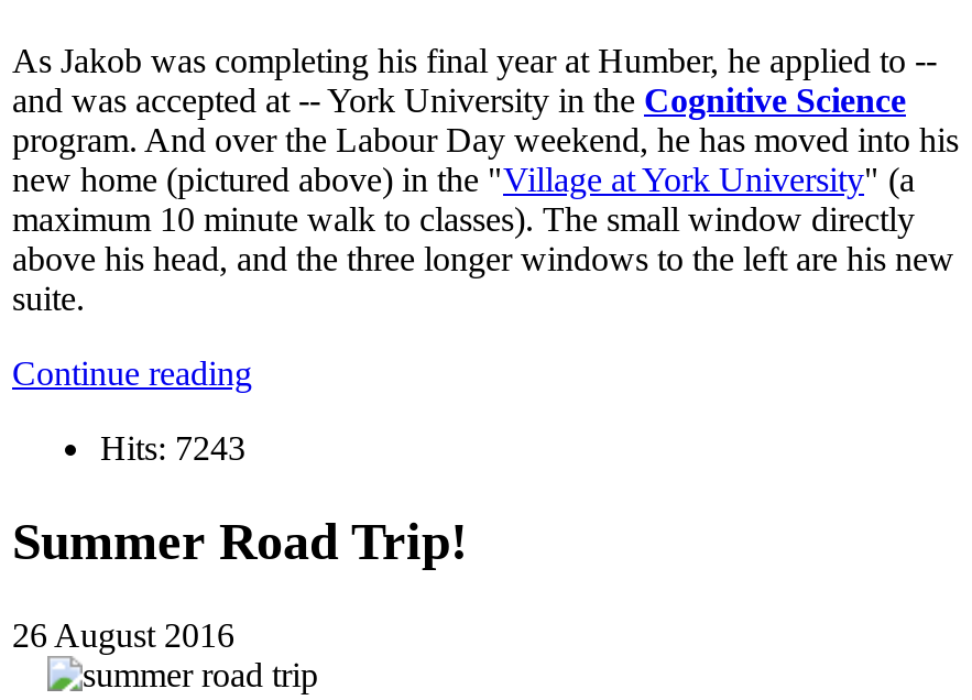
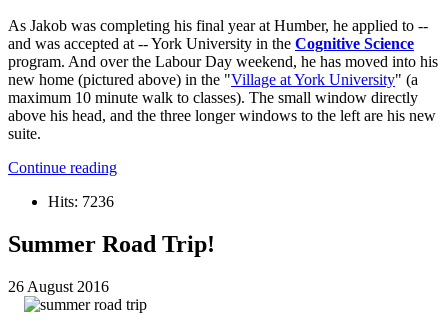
[100,429,245,467] Hits: 7243 -> [48,193,114,210] Hits: 7236

